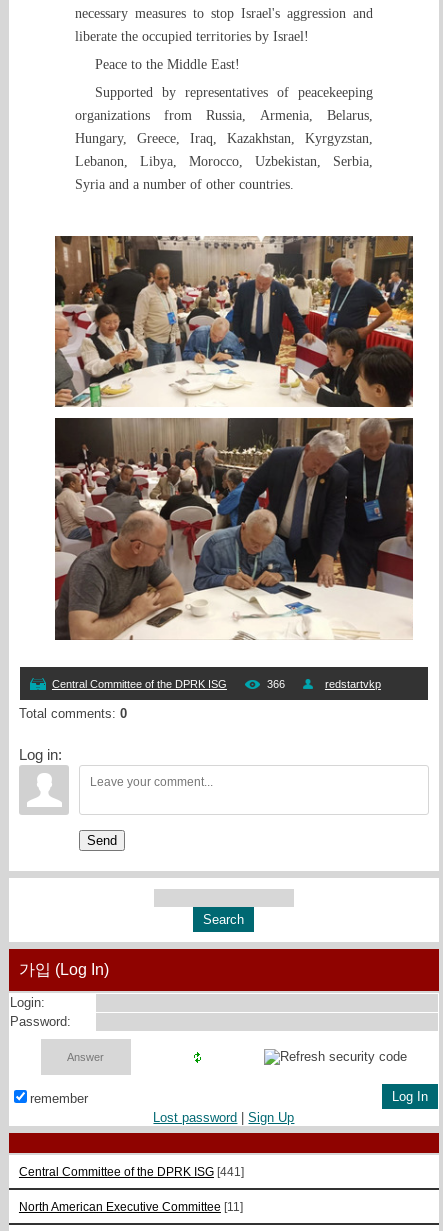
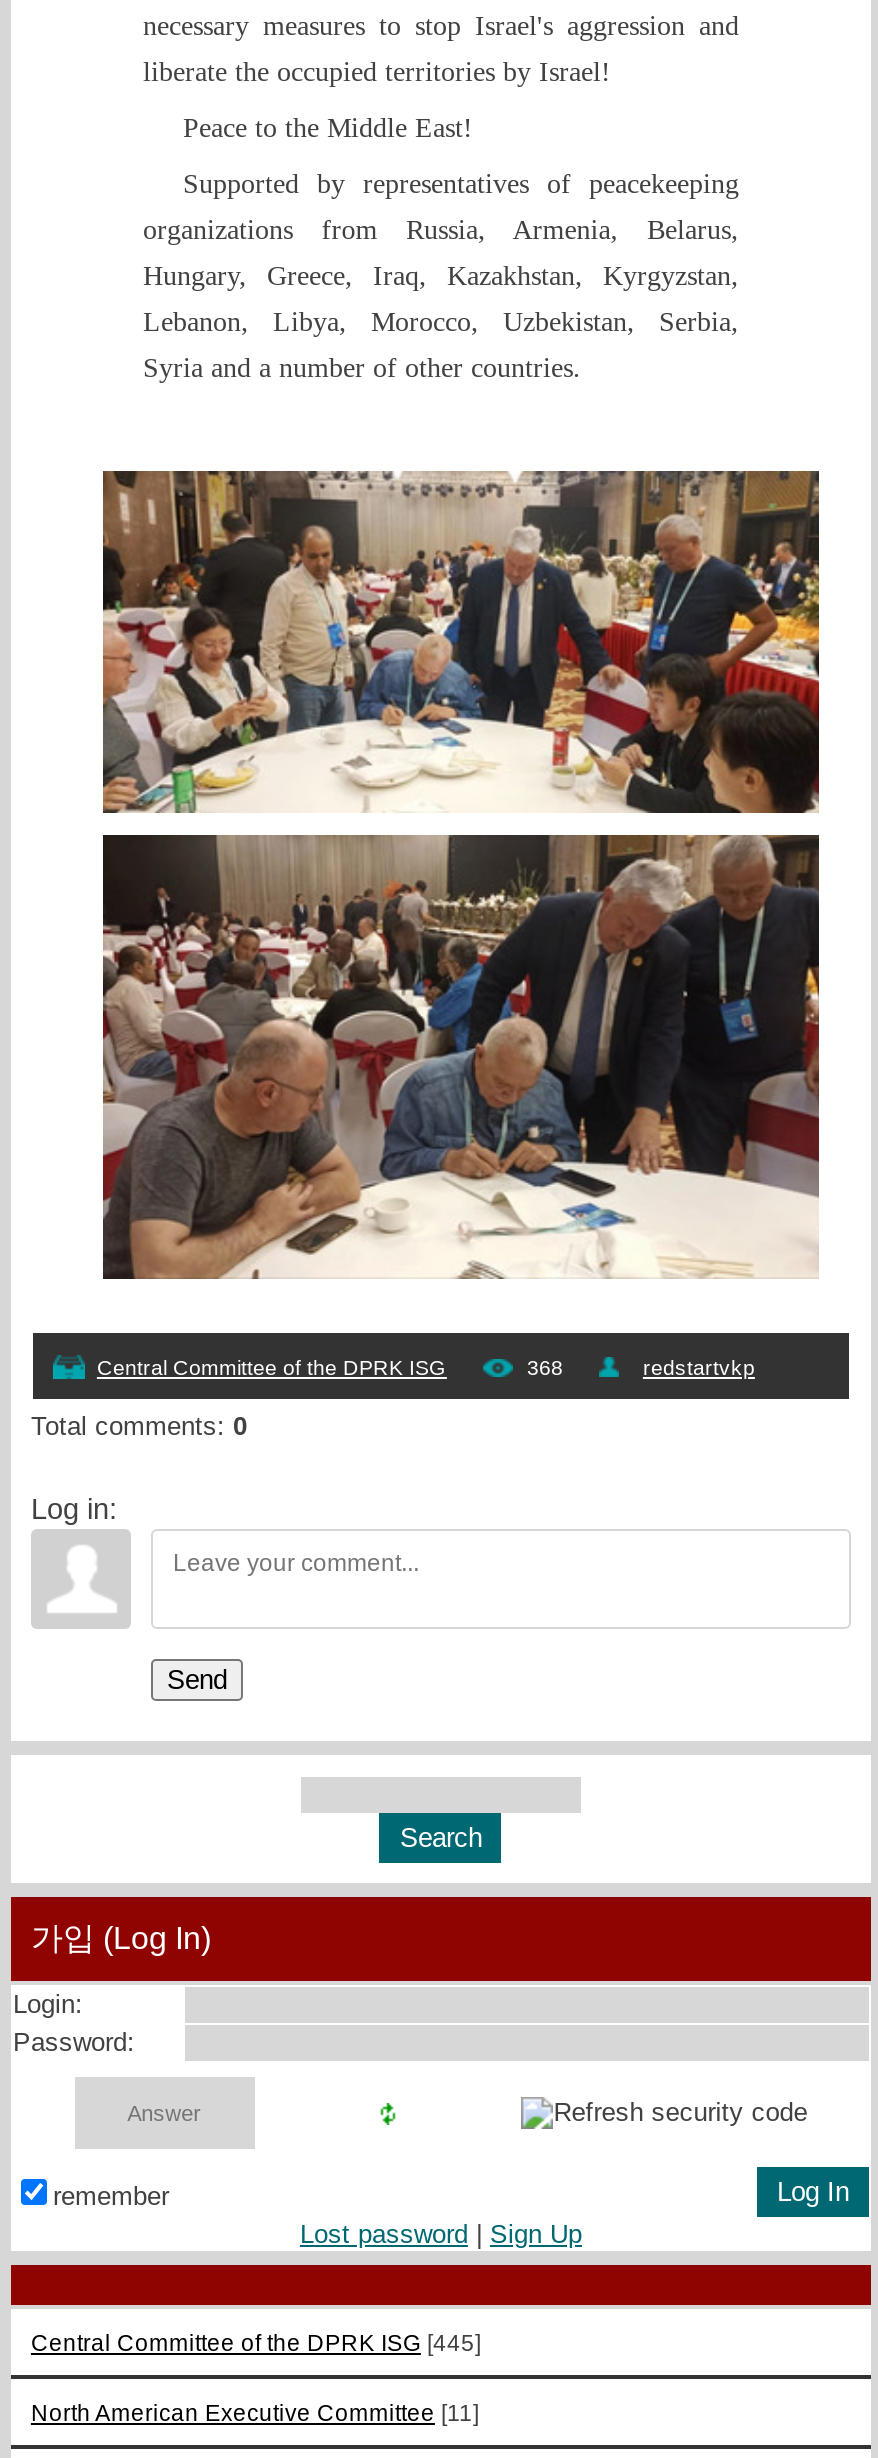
[267,678,285,690] 366 -> [527,1355,563,1379] 368
[19,1165,244,1178] Central Committee of the DPRK ISG [441] -> [31,2329,481,2355] Central Committee of the DPRK ISG [445]

